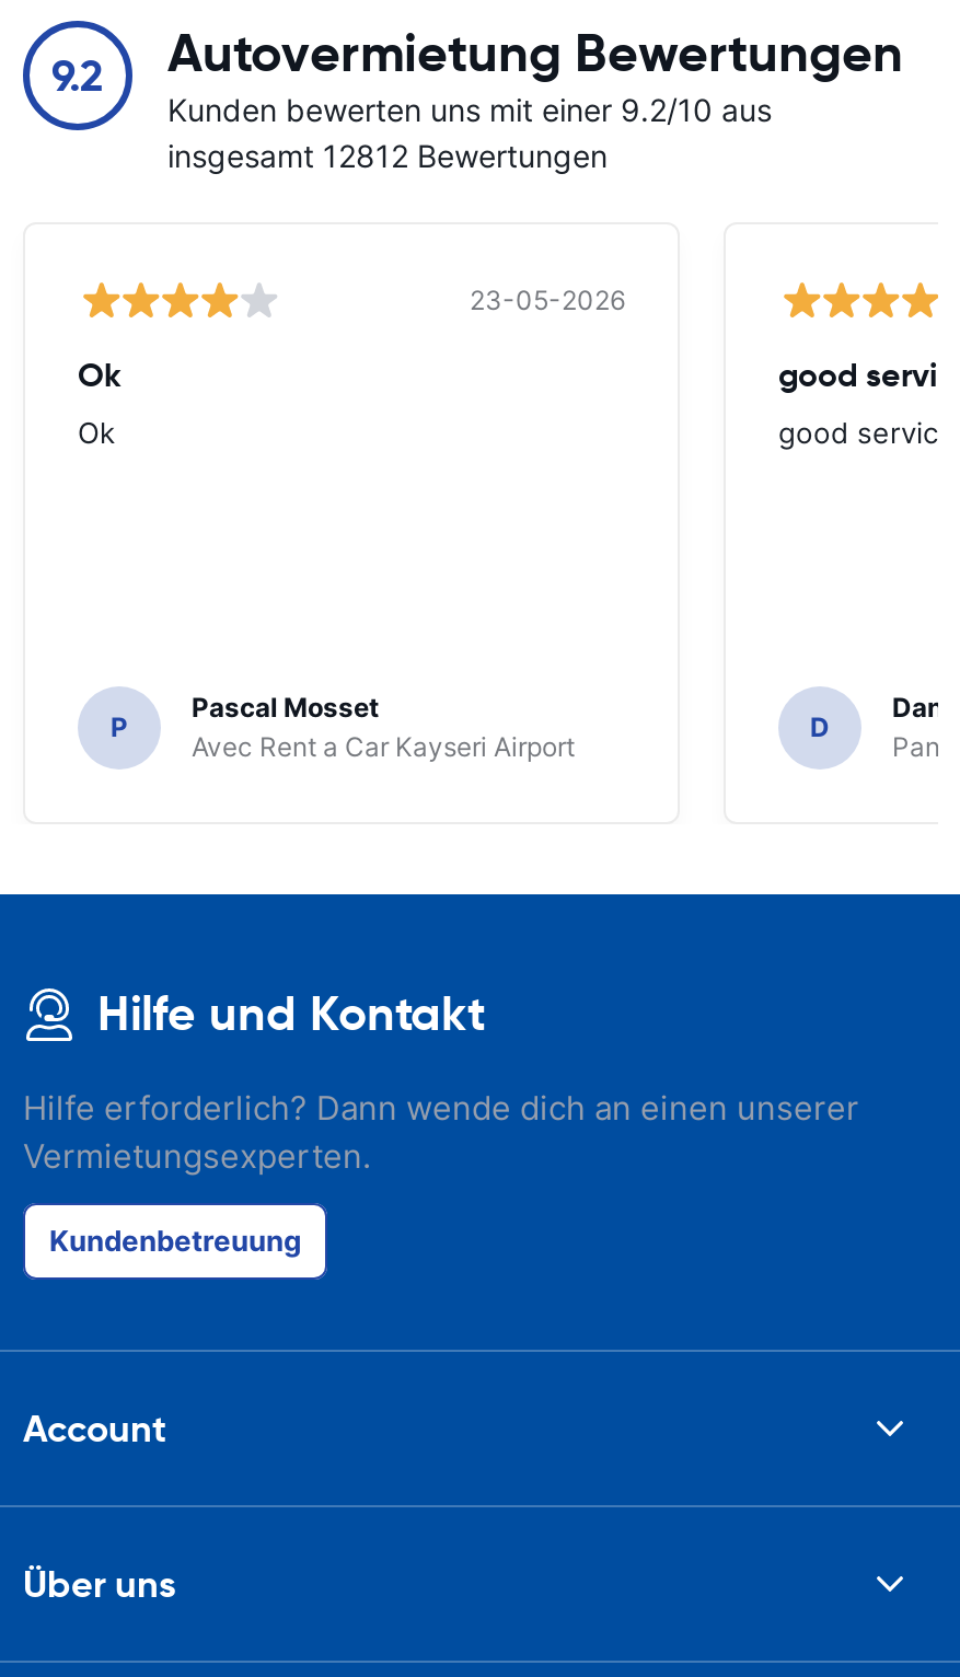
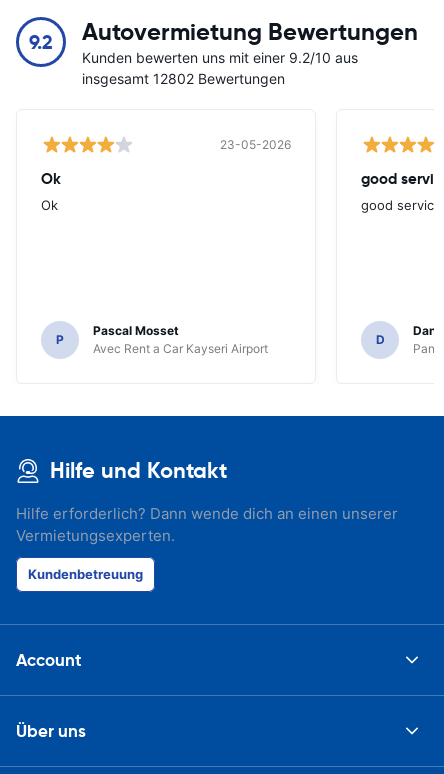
[167,137,608,174] insgesamt 12812 Bewertungen -> [82,70,285,87] insgesamt 12802 Bewertungen

